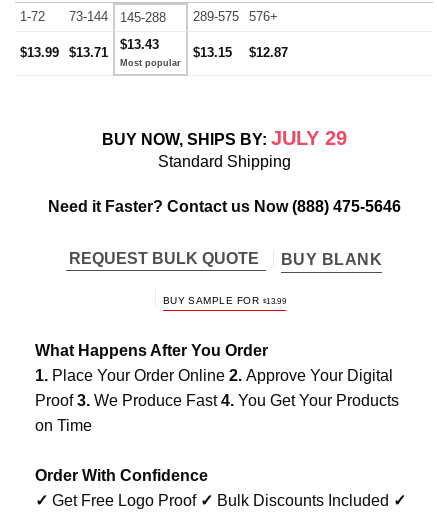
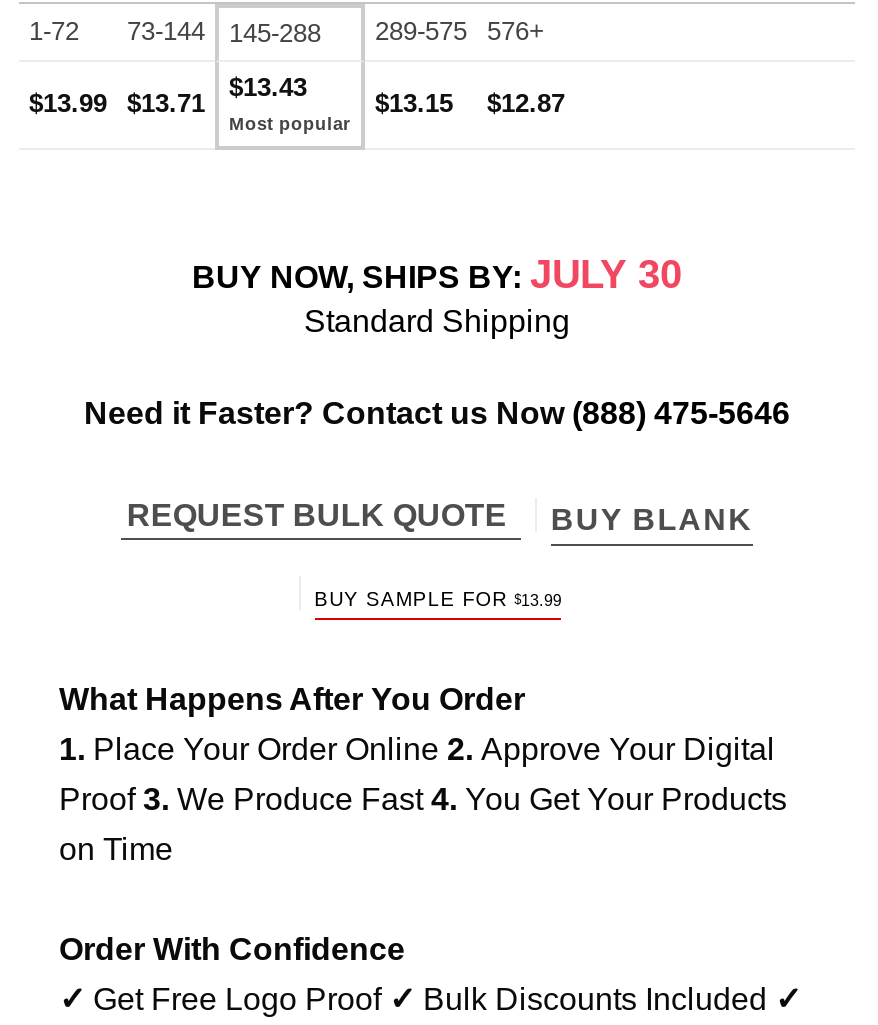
[101,126,346,148] BUY NOW, SHIPS BY: JULY 29 -> [192,252,682,296] BUY NOW, SHIPS BY: JULY 30

